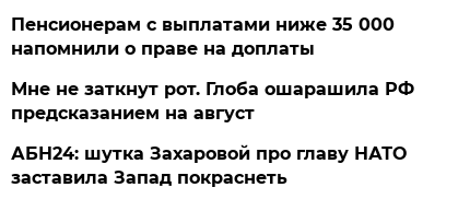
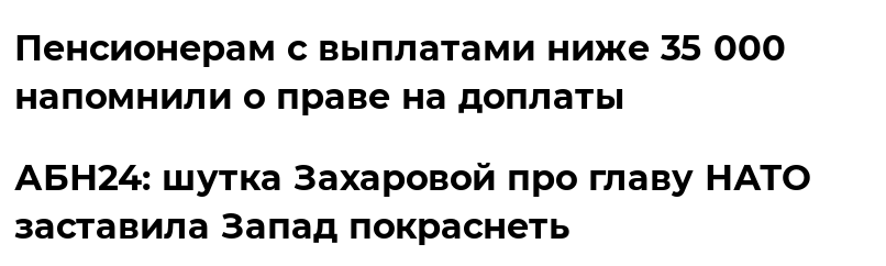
[11,79,415,124] Мне не заткнут рот. Глоба ошарашила РФ | предсказанием на август -> none

